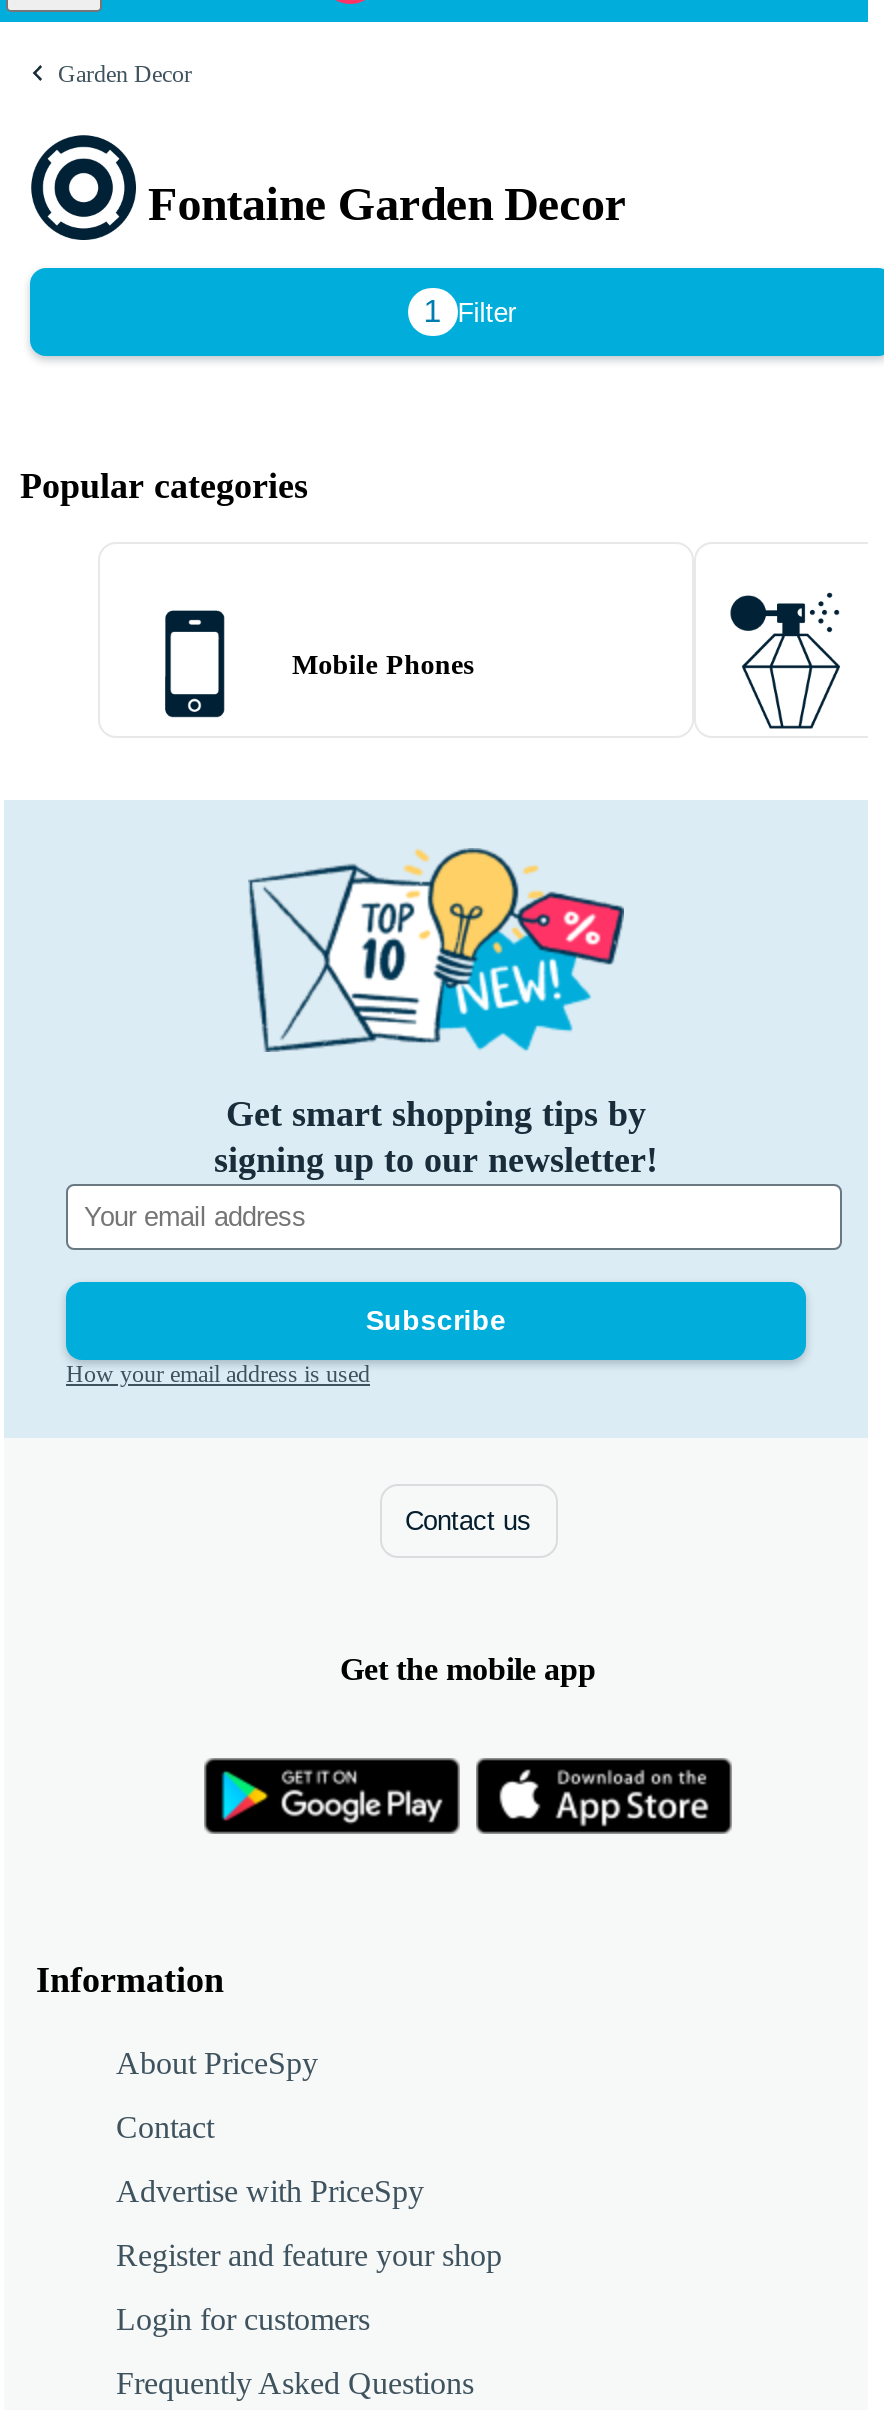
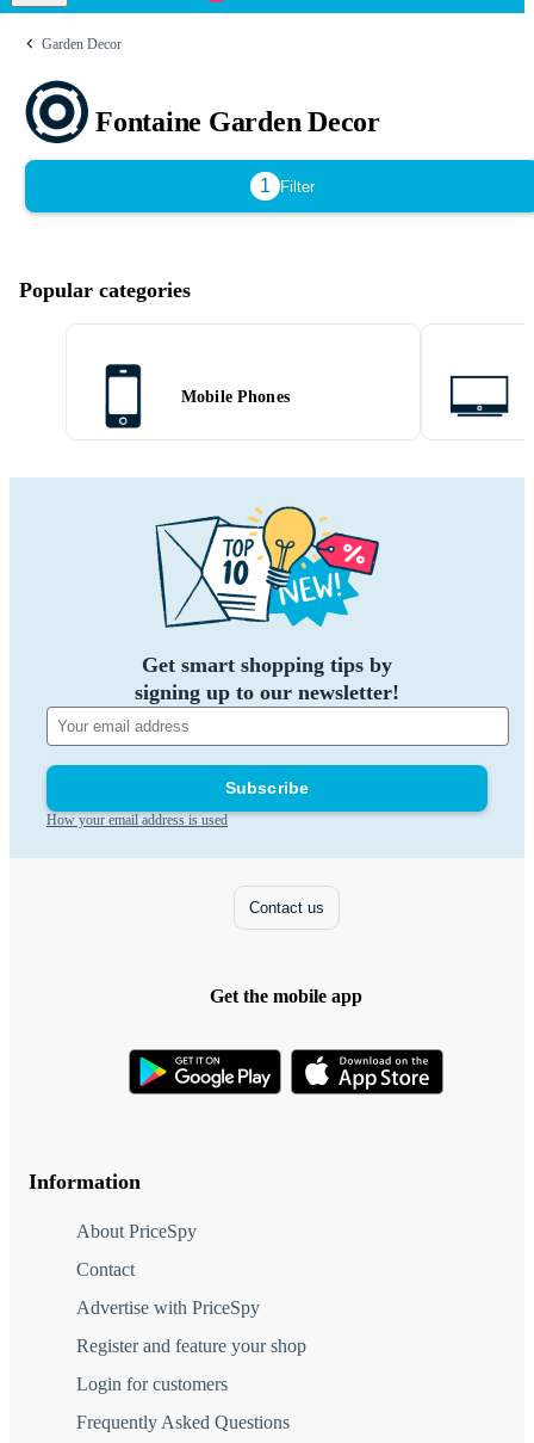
[728,592,842,730] [image] -> [442,354,510,434] [image]

